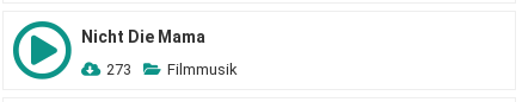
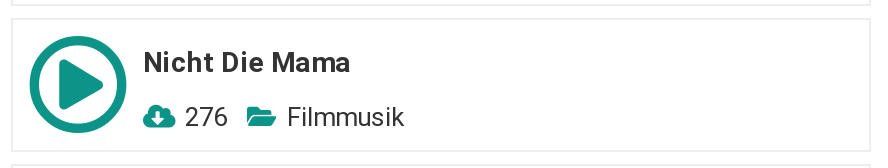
[106,60,238,78] 273 Filmmusik -> [185,102,405,132] 276 Filmmusik

